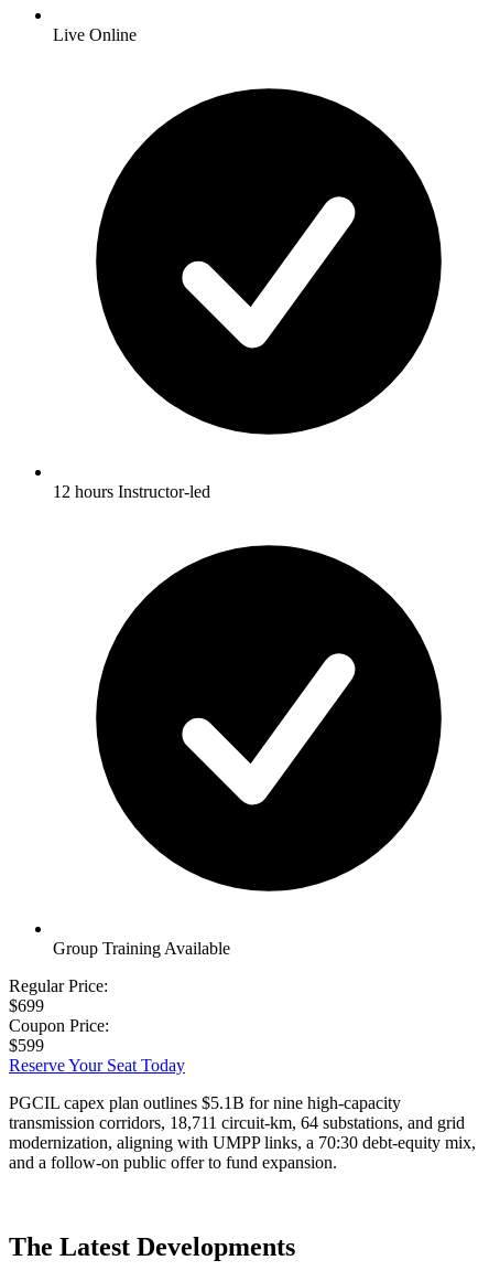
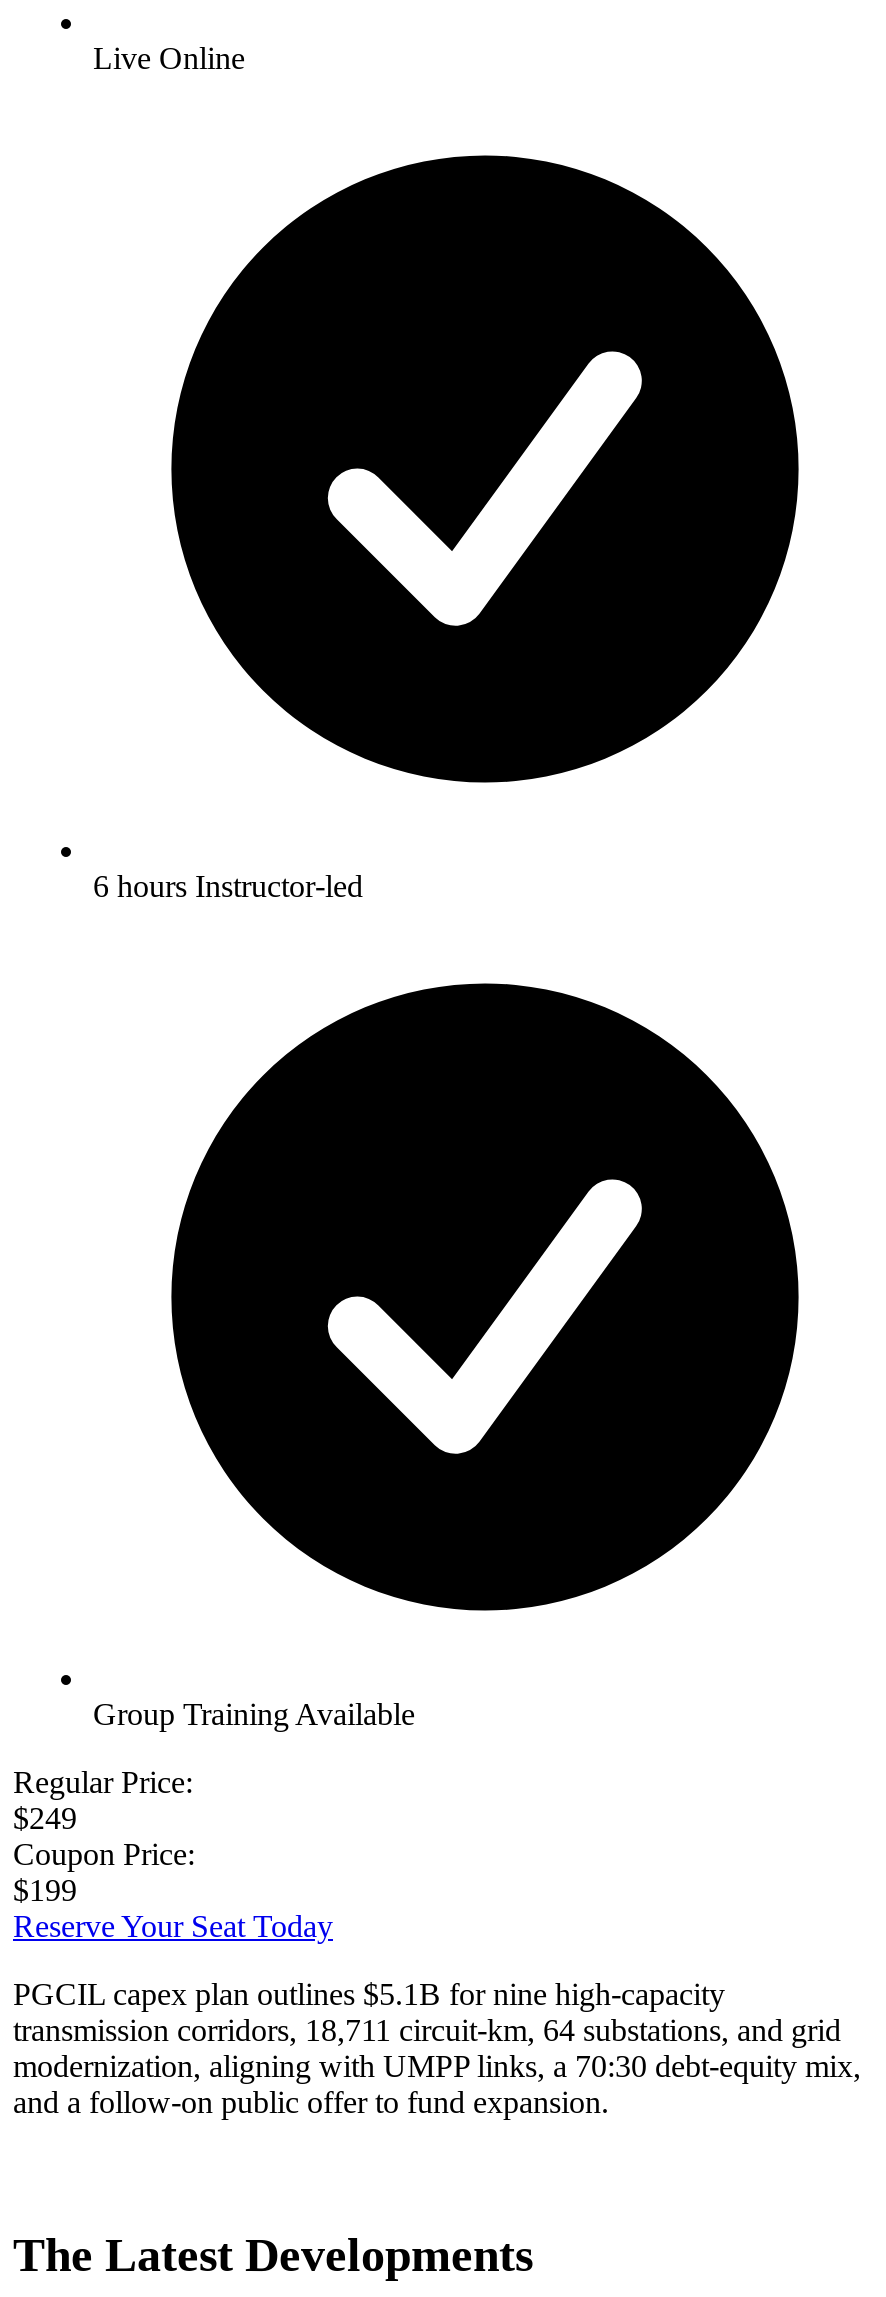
[53,482,210,501] 12 hours Instructor-led -> [93,869,363,903] 6 hours Instructor-led
[9,996,44,1015] $699 -> [13,1801,77,1835] $249
[9,1036,44,1055] $599 -> [13,1873,77,1907] $199

